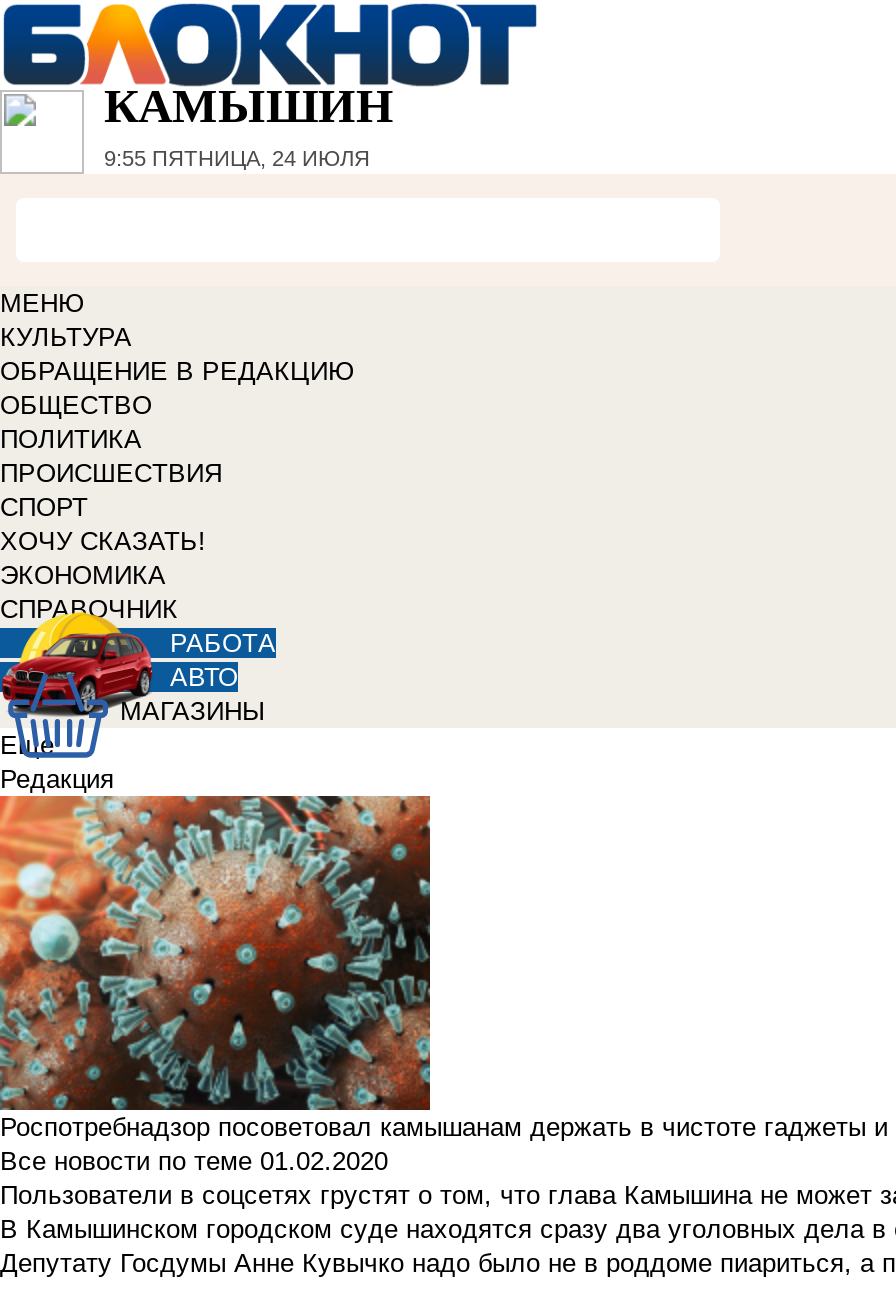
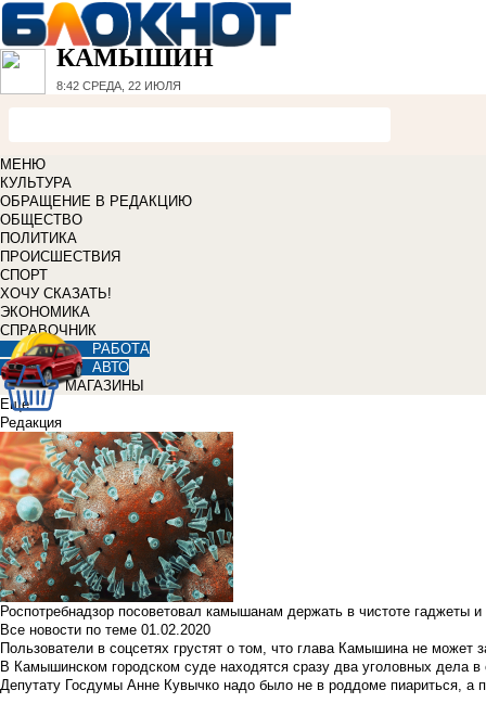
[104,147,370,171] 9:55 ПЯТНИЦА, 24 ИЮЛЯ -> [56,80,181,93] 8:42 СРЕДА, 22 ИЮЛЯ

